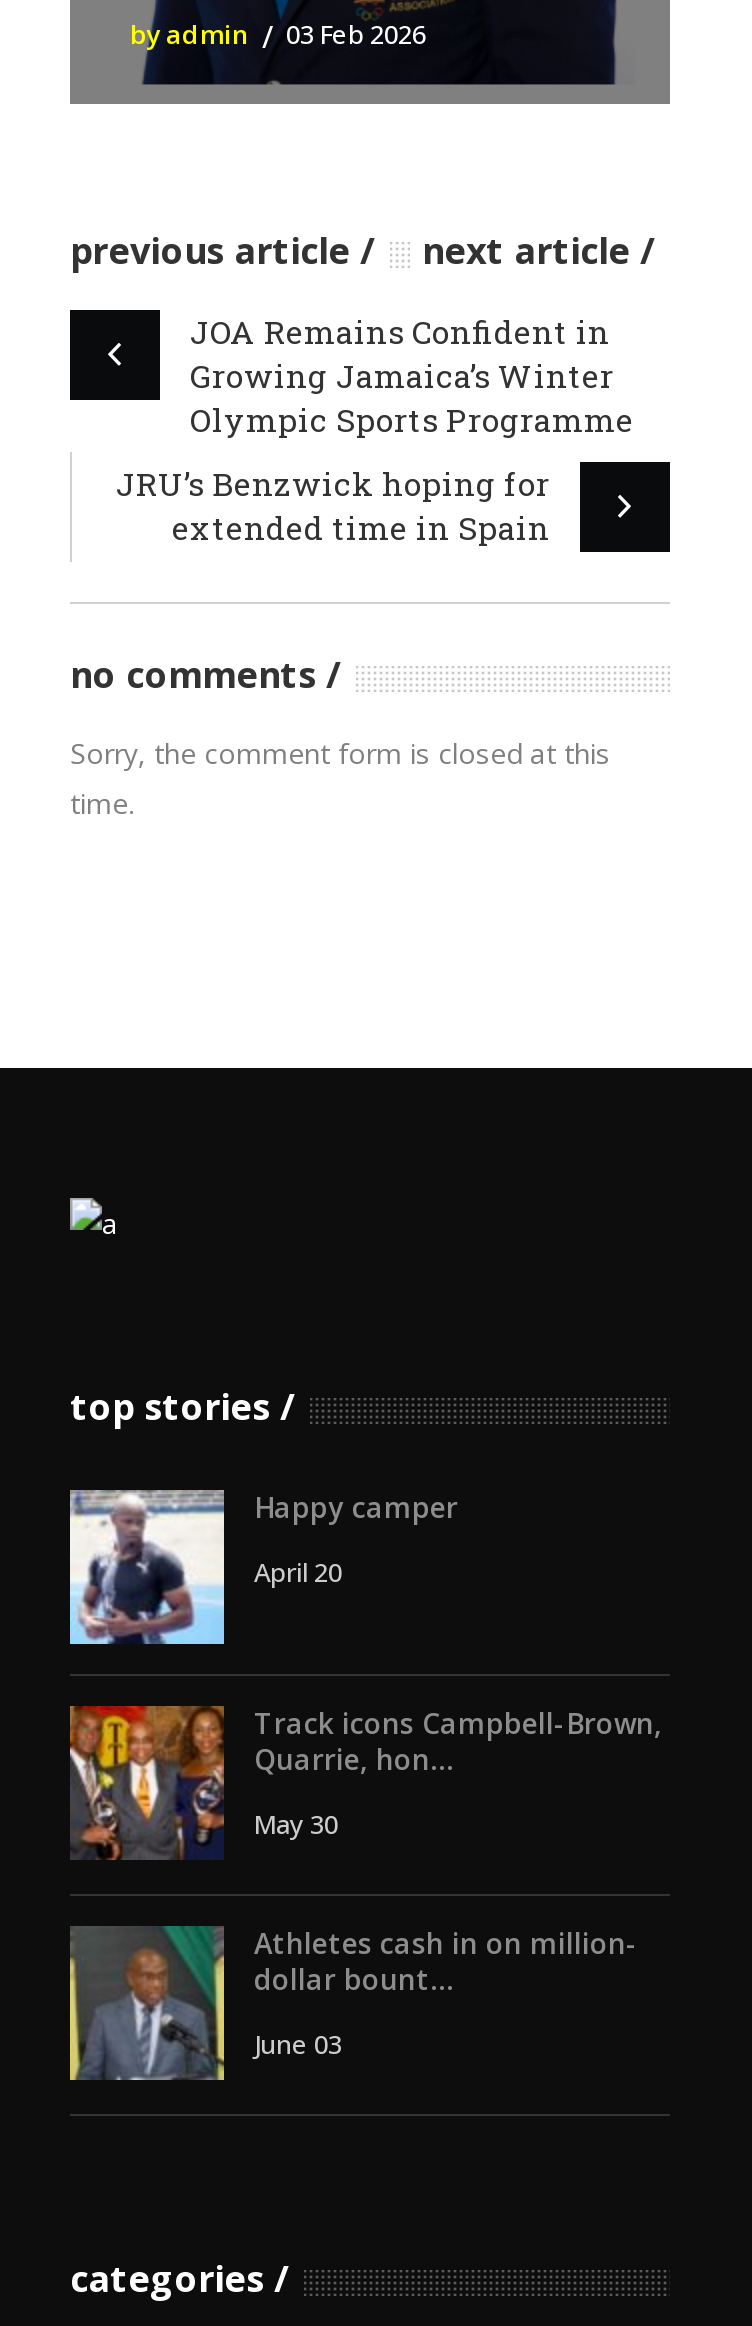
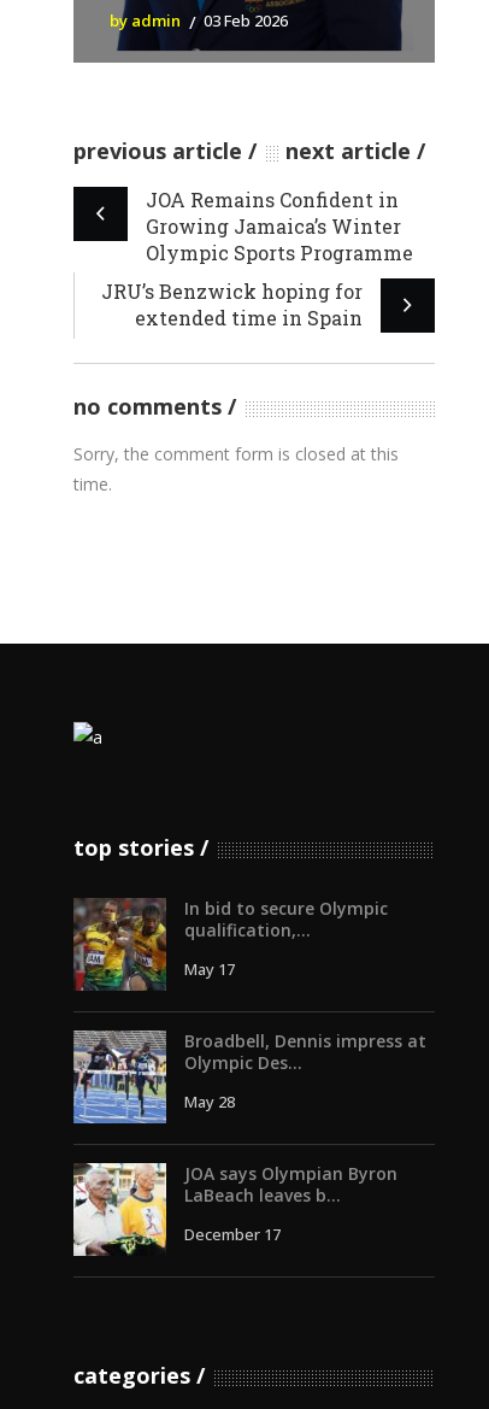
[68,1489,458,1646] [image] | Happy camper -> [73,897,388,991] [image] | In bid to secure Olympic | qualification,...
[254,1555,342,1591] April 20 -> [184,959,235,980] May 17
[70,1704,662,1860] [image] | Track icons Campbell-Brown, | Quarrie, hon... -> [73,1029,426,1125] [image] | Broadbell, Dennis impress at | Olympic Des...
[254,1807,338,1843] May 30 -> [184,1091,235,1113] May 28
[68,1925,638,2082] [image] | Athletes cash in on million- | dollar bount... -> [72,1162,397,1257] [image] | JOA says Olympian Byron | LaBeach leaves b...
[254,2027,342,2063] June 03 -> [184,1224,281,1246] December 17

